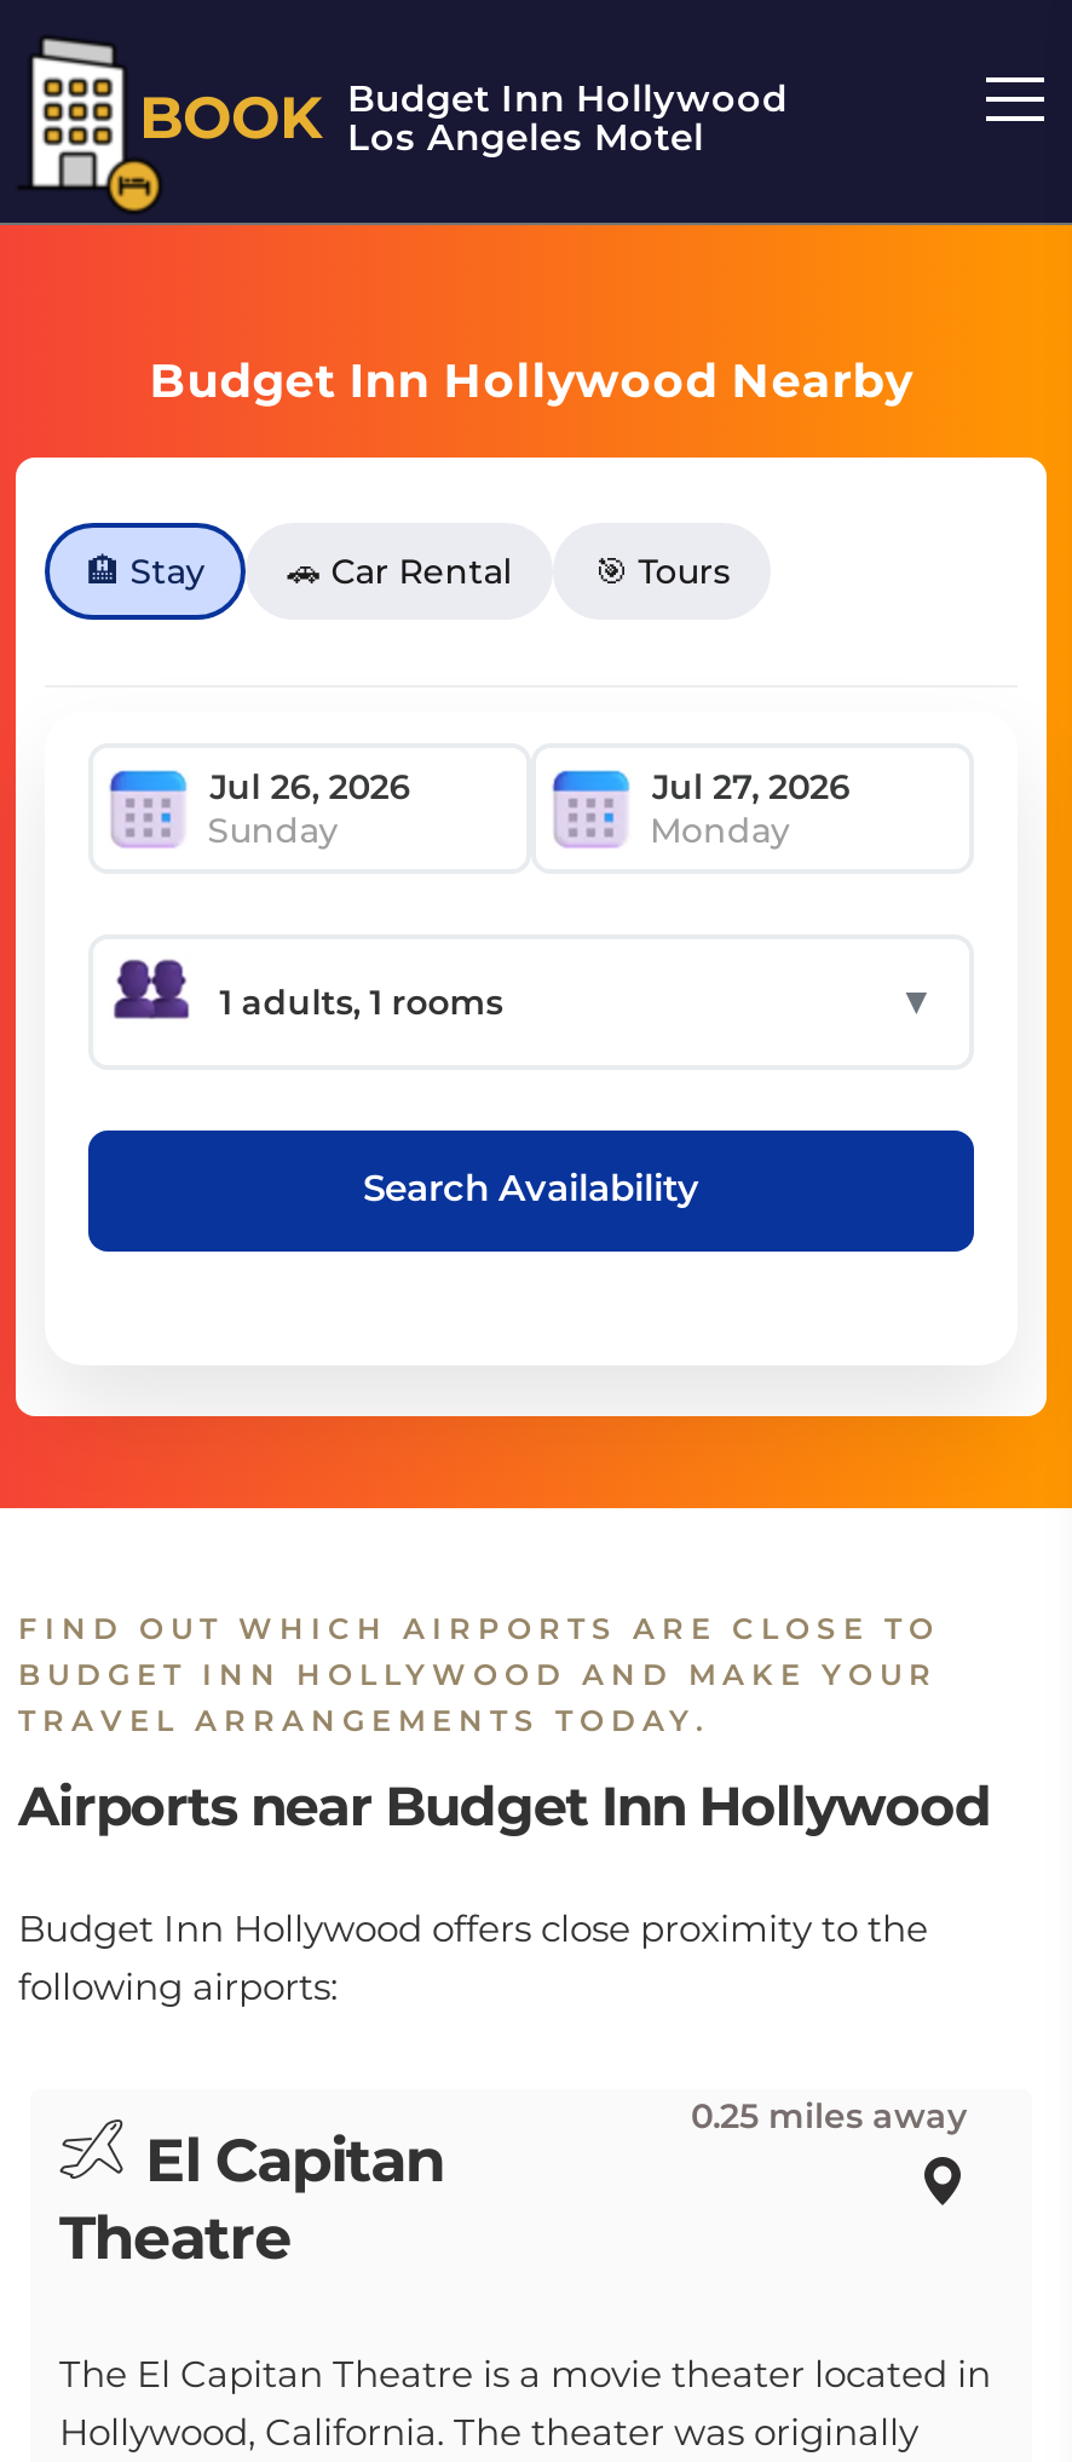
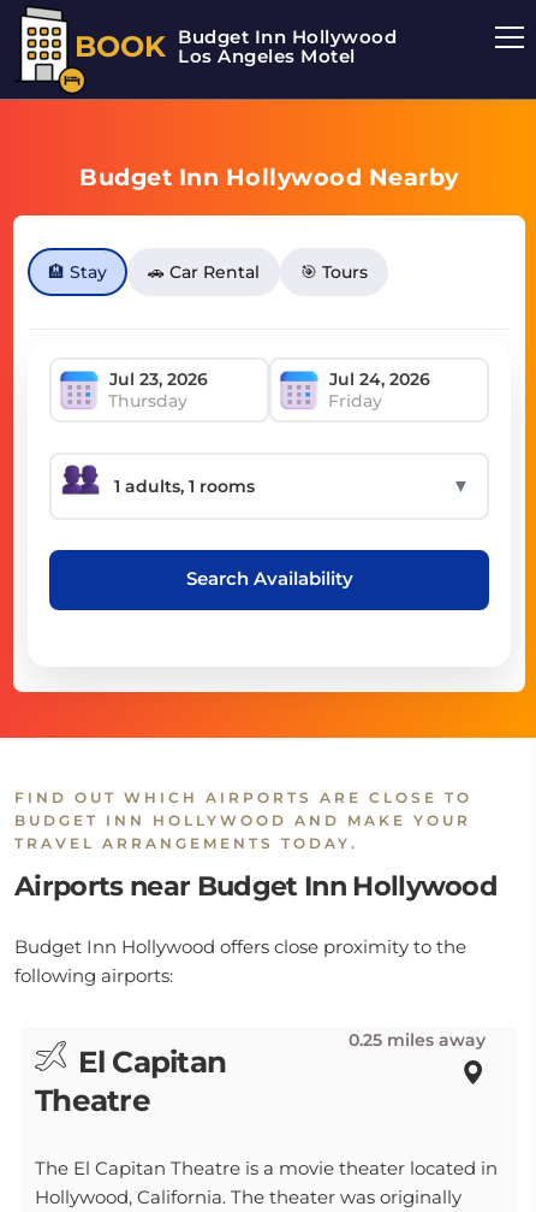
[207,807,790,851] Sunday | Monday -> [108,389,382,411] Thursday | Friday

